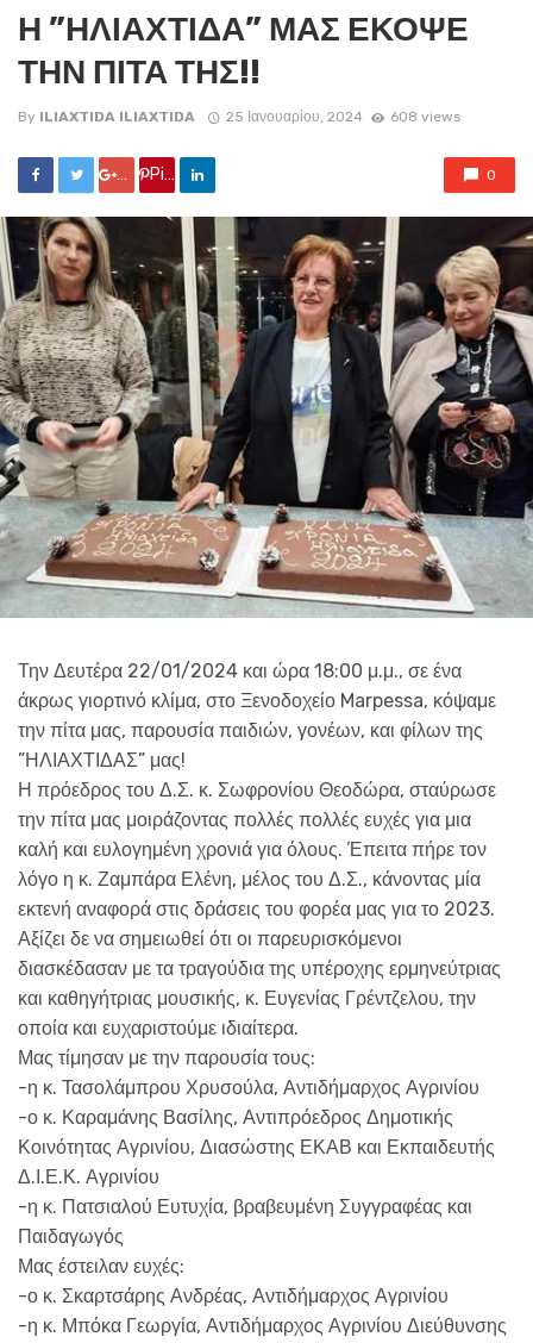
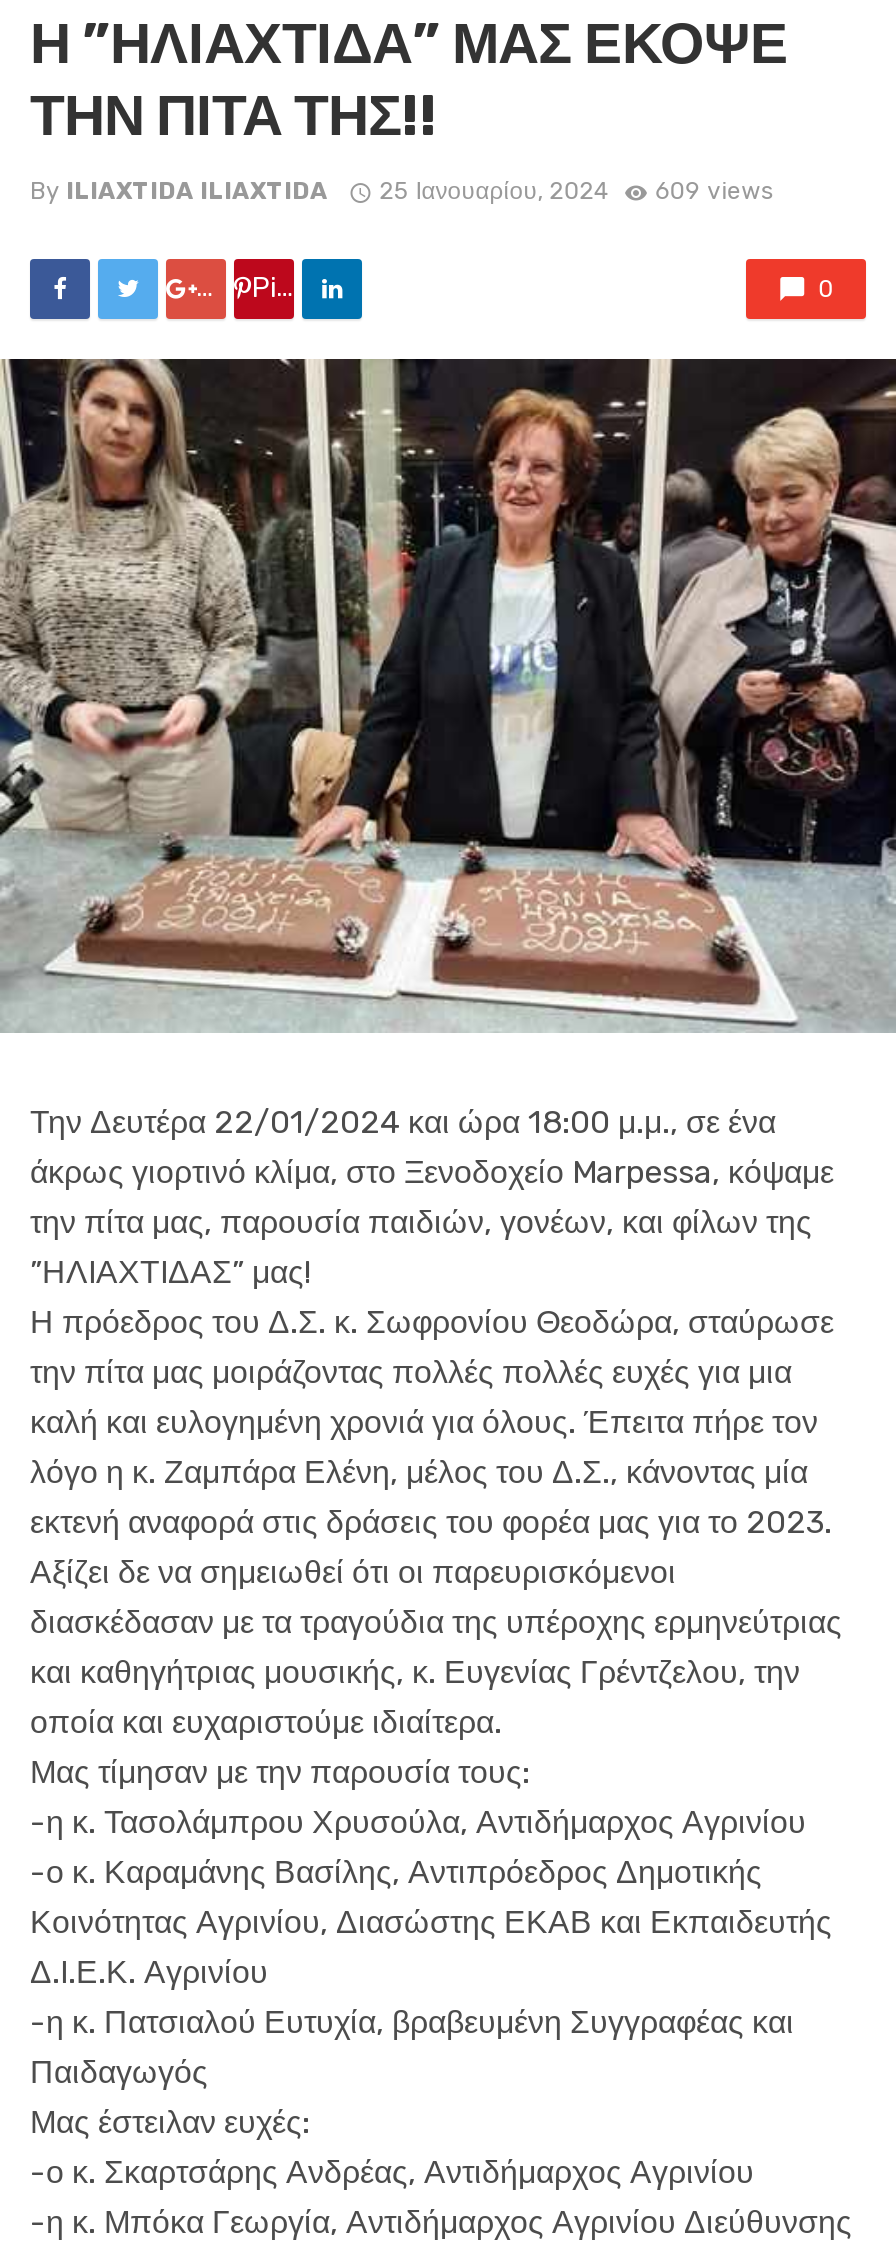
[18,109,460,125] By ILIAXTIDA ILIAXTIDA 25 Ιανουαρίου, 2024 608 views -> [30,178,773,206] By ILIAXTIDA ILIAXTIDA 25 Ιανουαρίου, 2024 609 views

